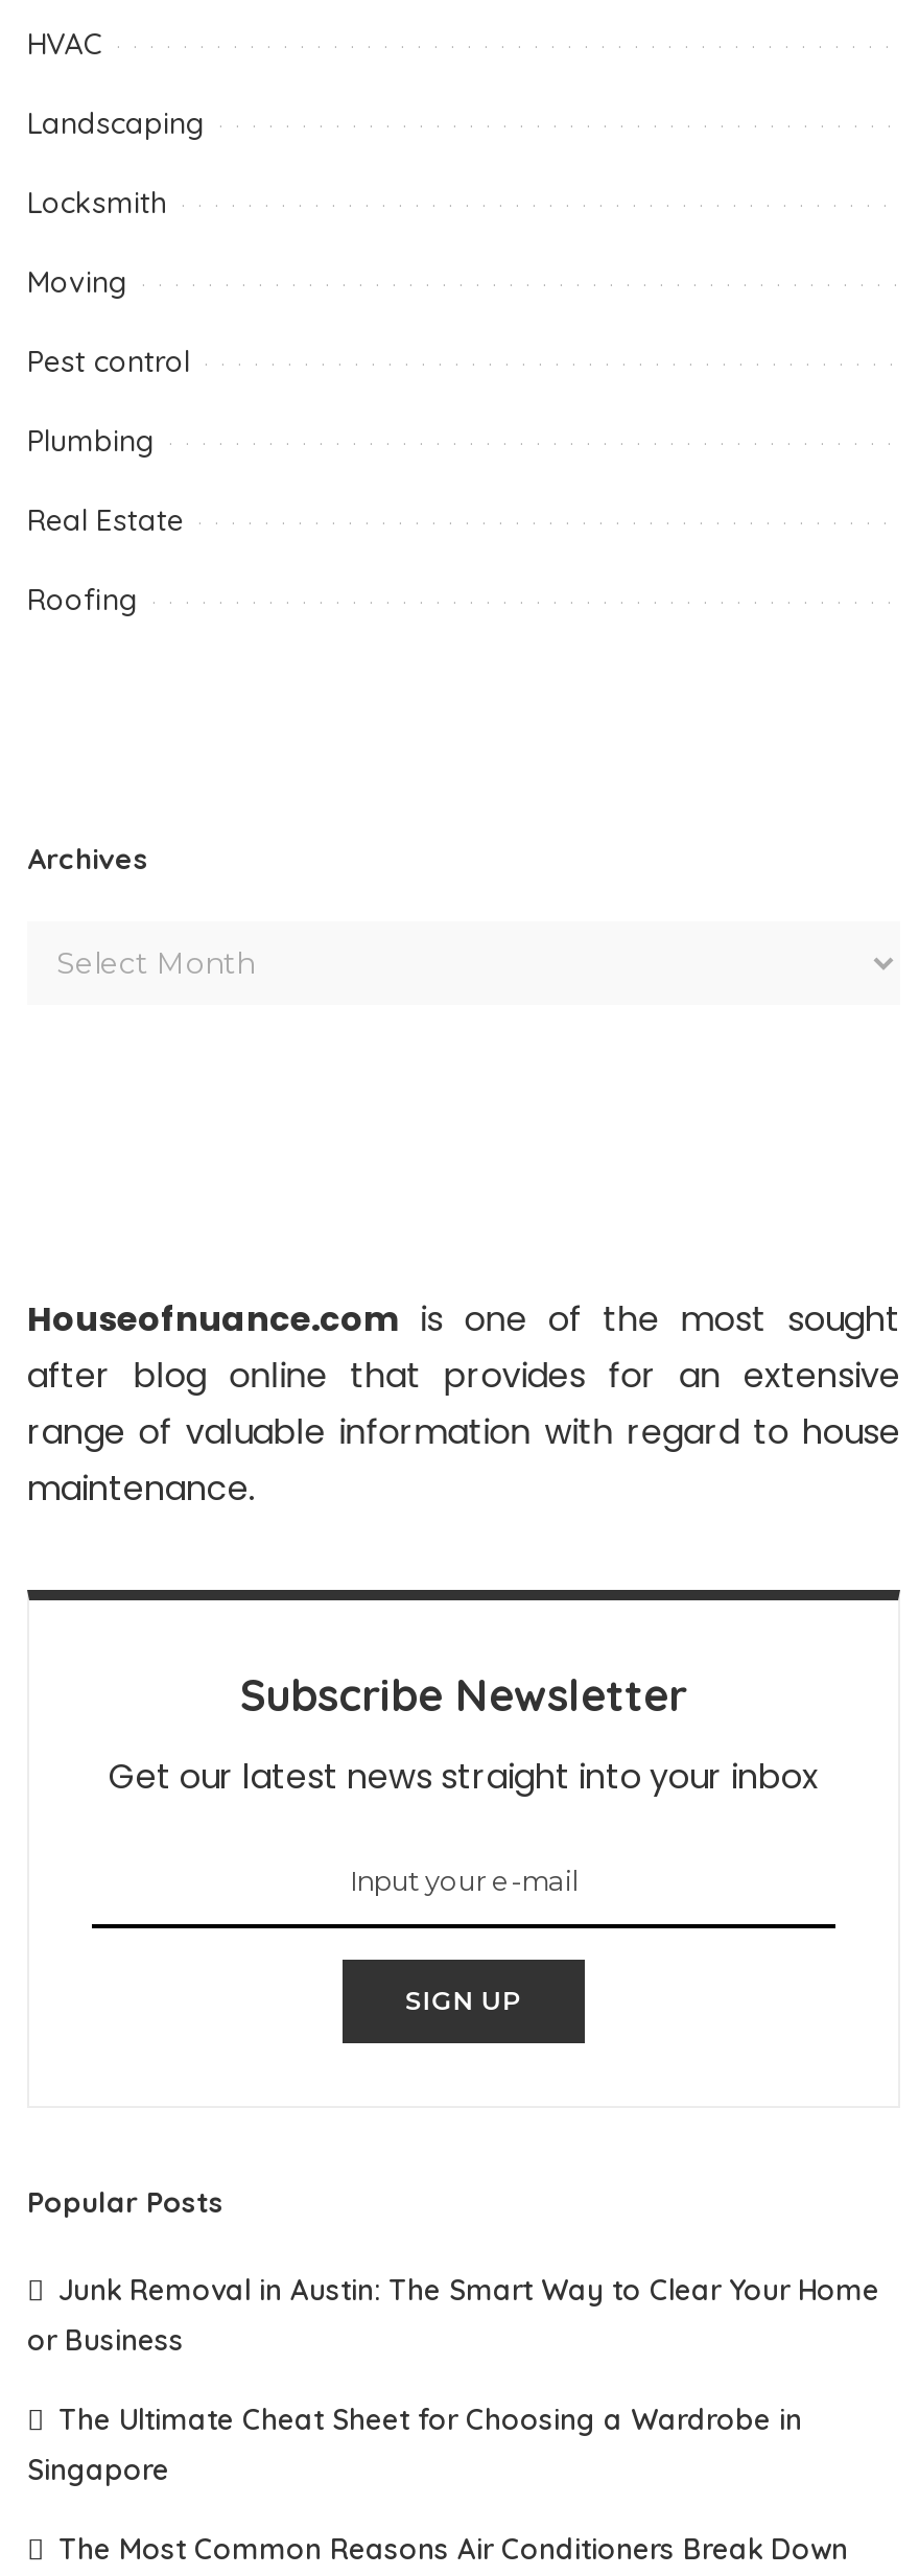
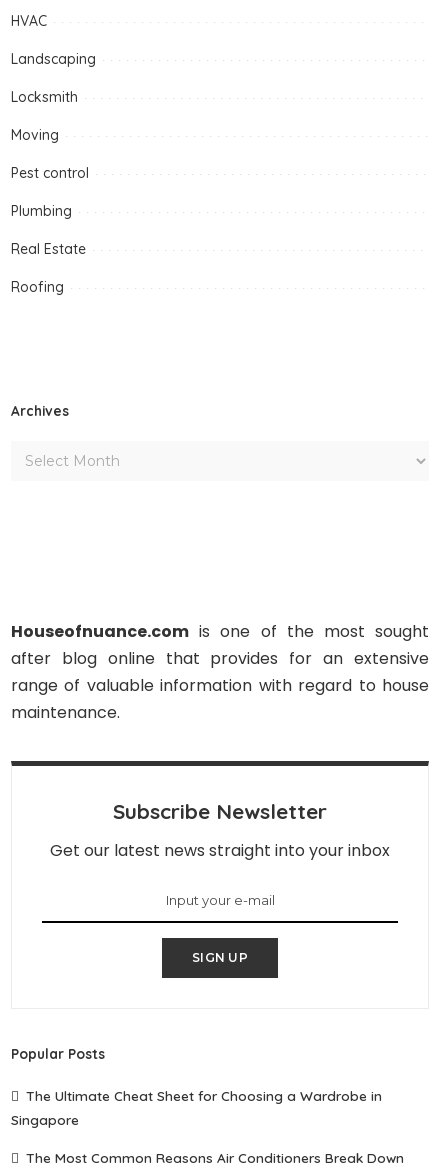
[27,2271,879,2357] Junk Removal in Austin: The Smart Way to Clear Your Home | or Business -> none

